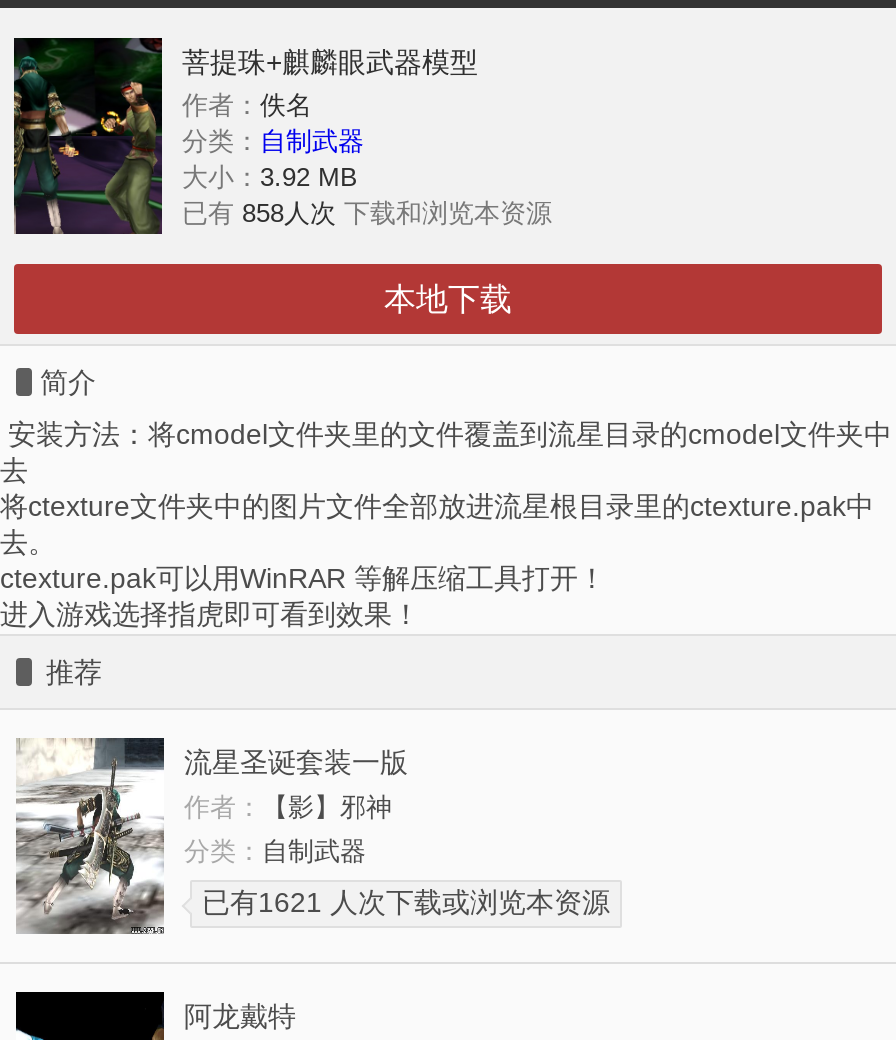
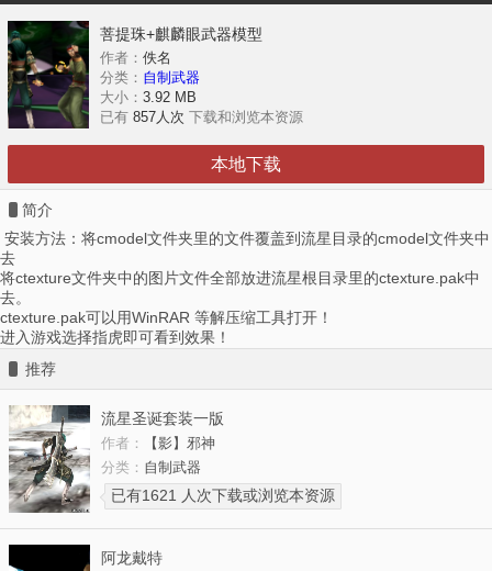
[182,198,552,228] 已有858人次下载和浏览本资源 -> [100,109,303,125] 已有857人次下载和浏览本资源

